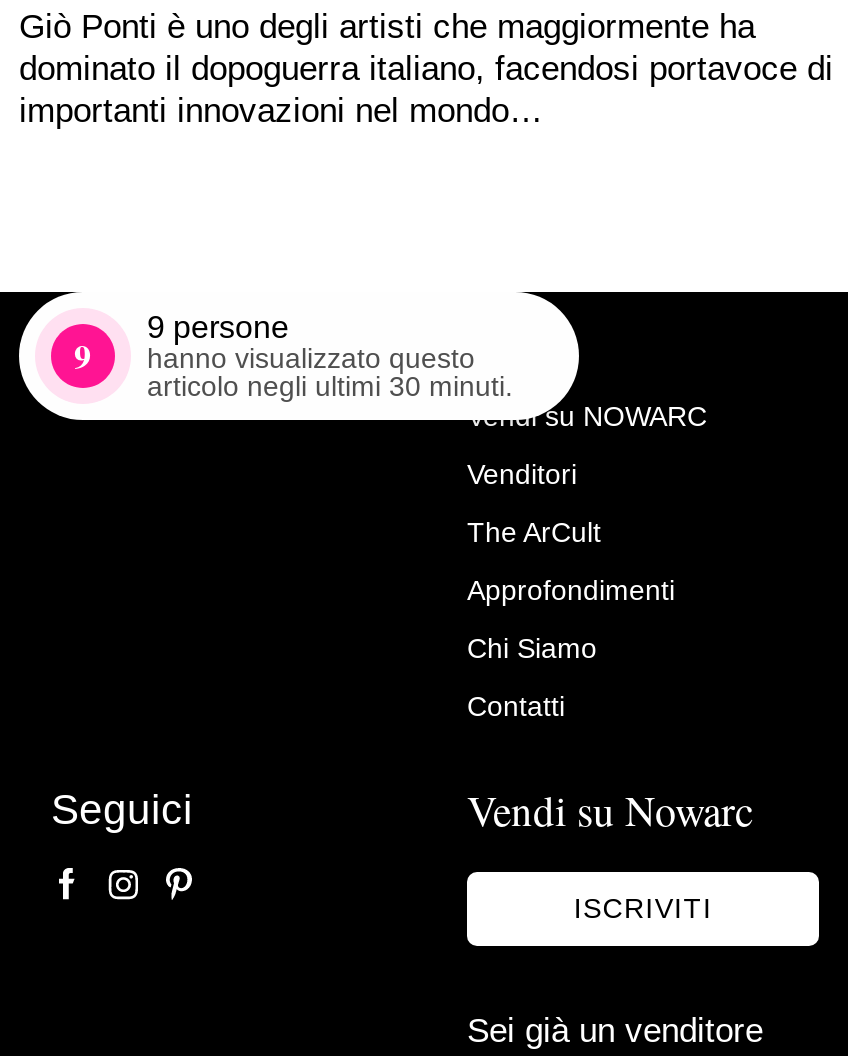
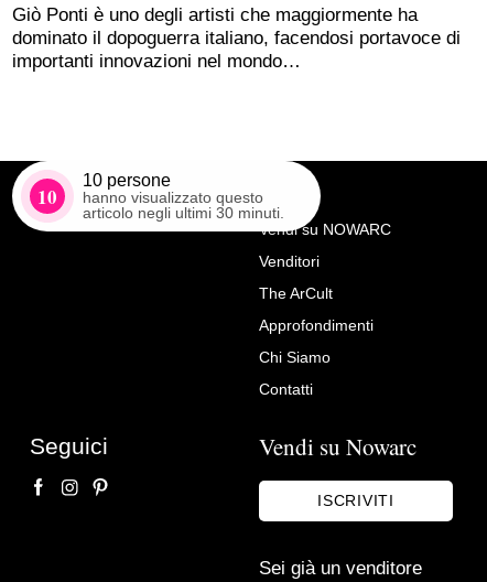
[147,309,289,343] 9 persone -> [83,171,171,189] 10 persone
[74,330,475,380] 9 hanno visualizzato questo -> [37,182,263,210] 10 hanno visualizzato questo

